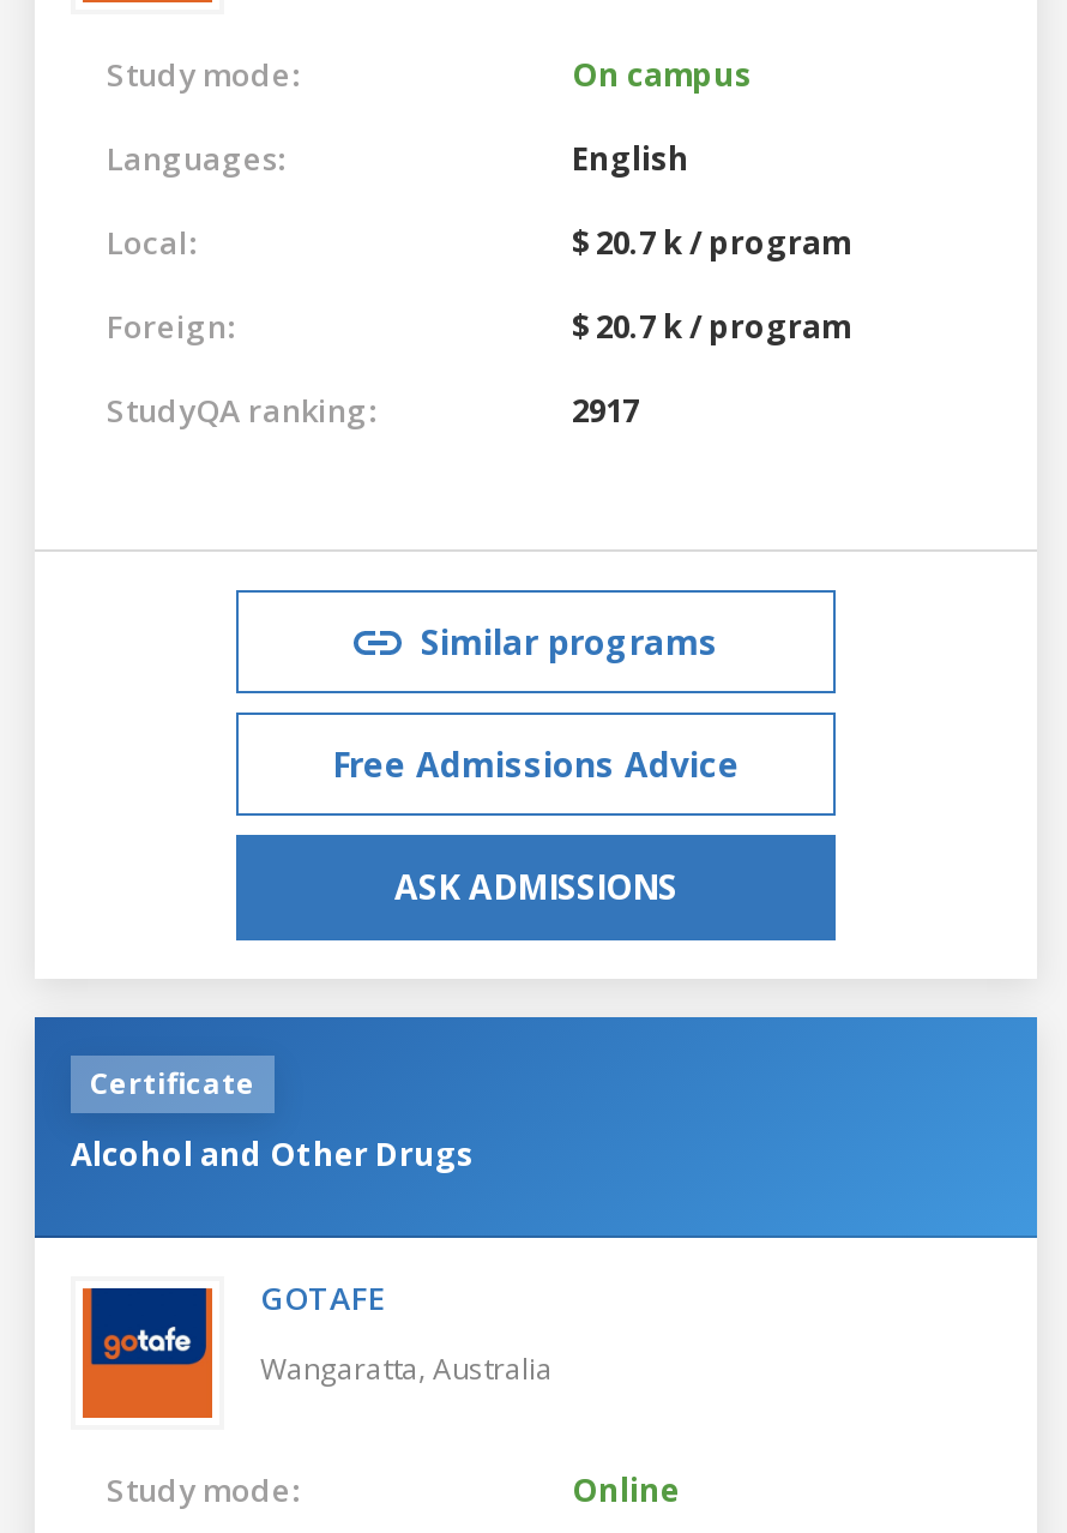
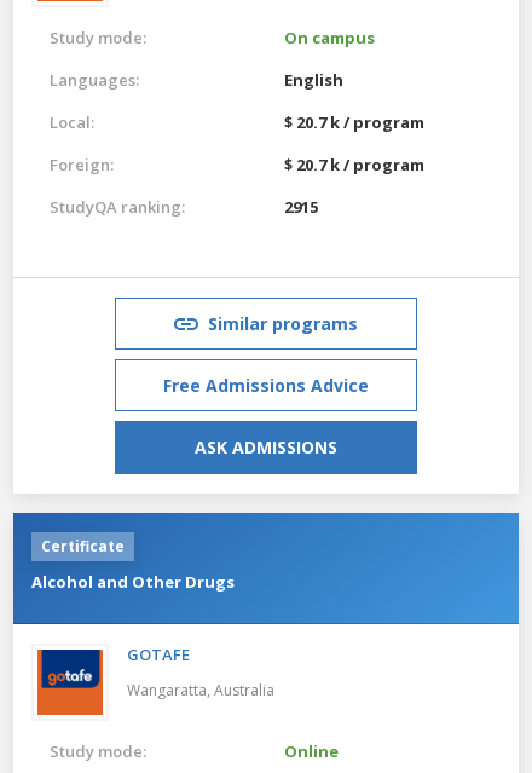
[572,388,639,431] 2917 -> [284,196,318,218] 2915

